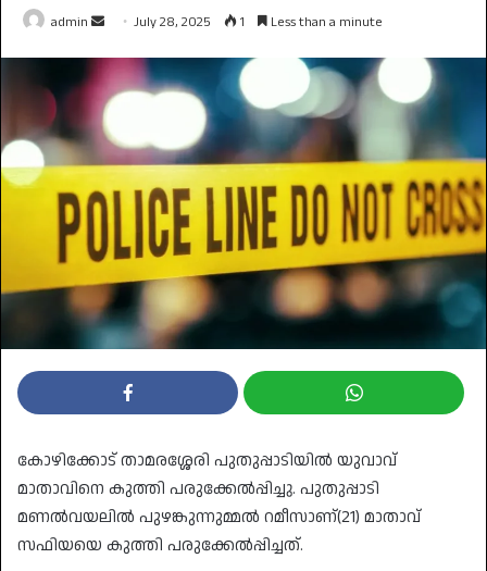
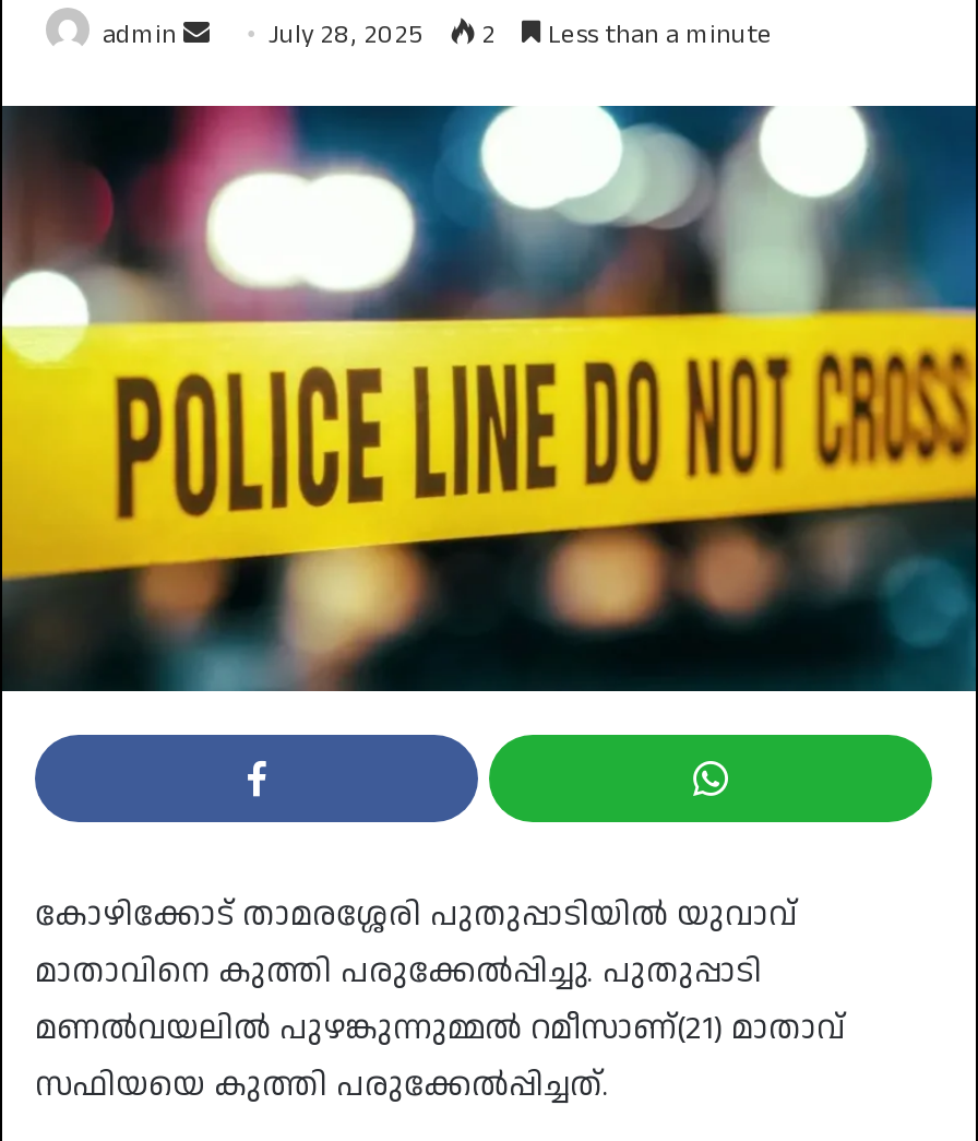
[237,13,245,31] 1 -> [476,15,496,52] 2

